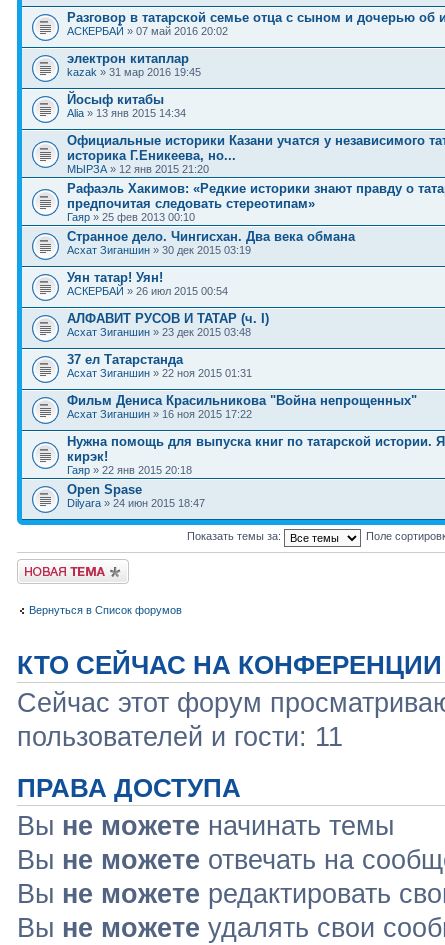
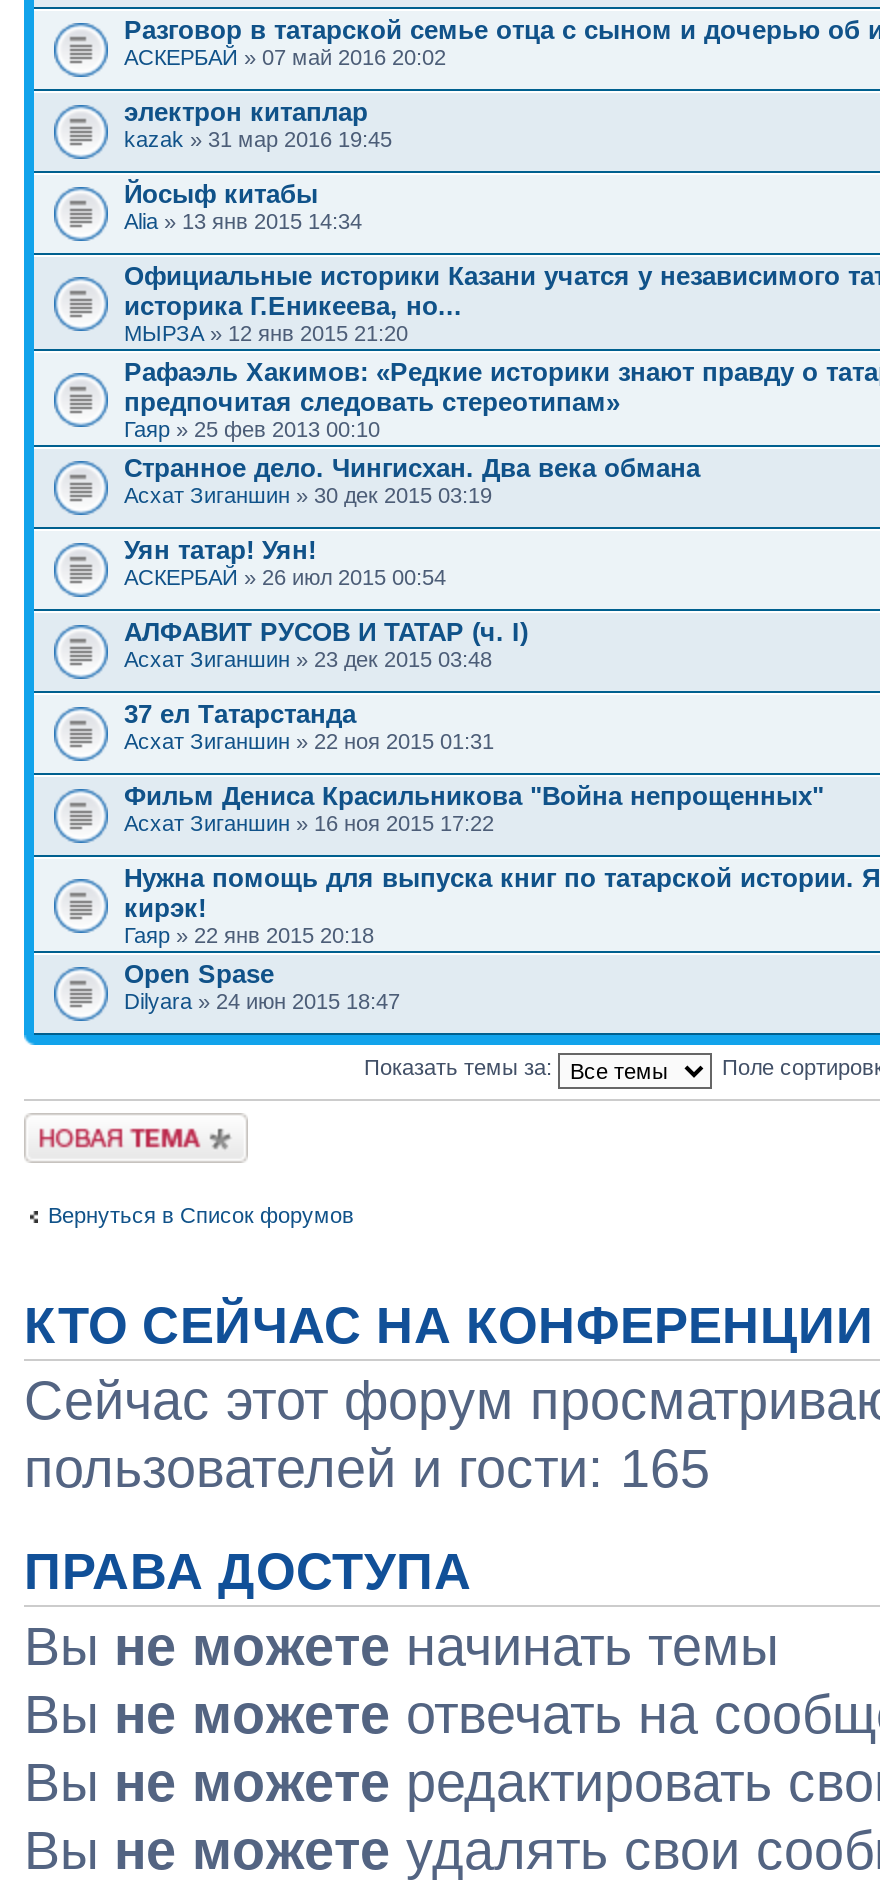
[17,721,343,751] пользователей и гости: 11 -> [24,1438,710,1498] пользователей и гости: 165

